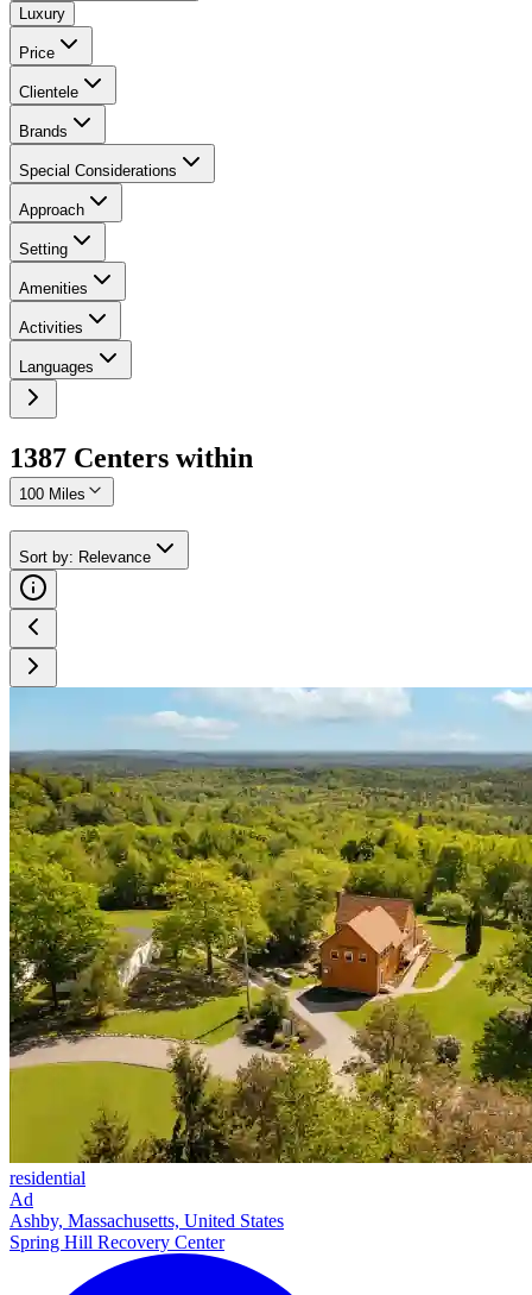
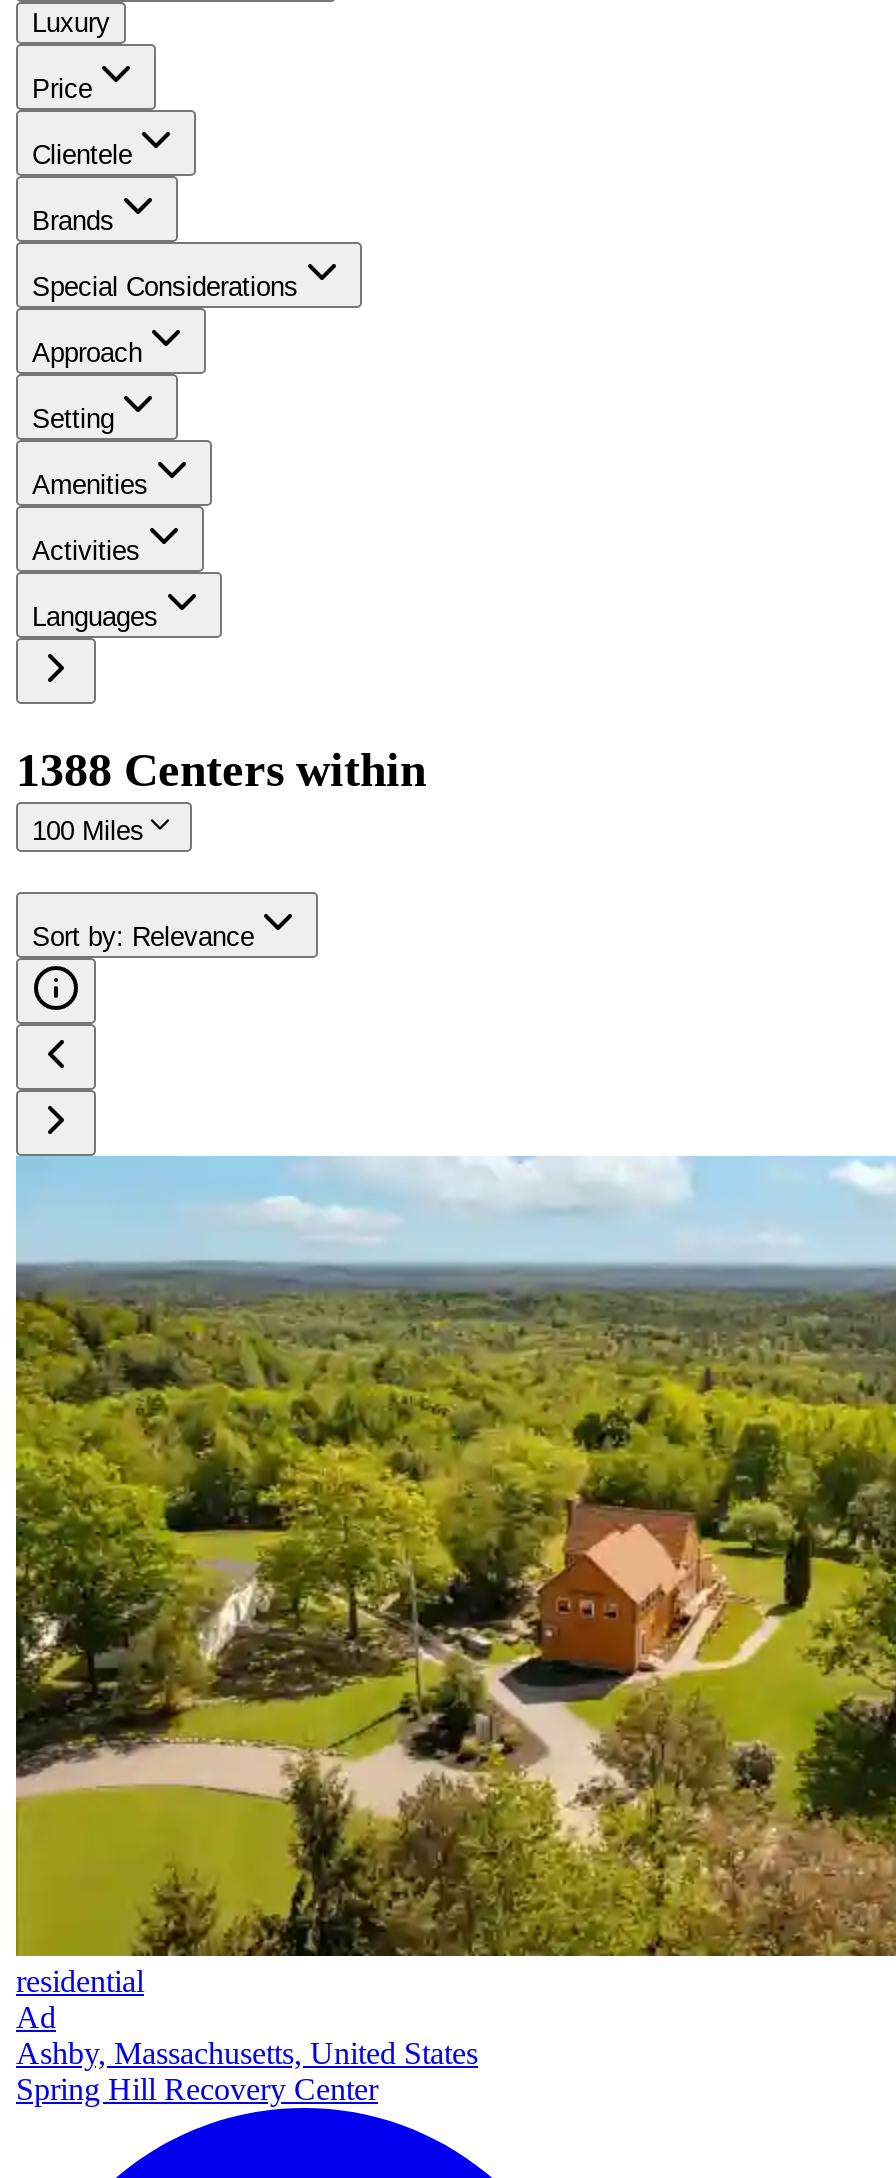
[9,442,253,473] 1387 Centers within -> [16,743,426,795] 1388 Centers within

